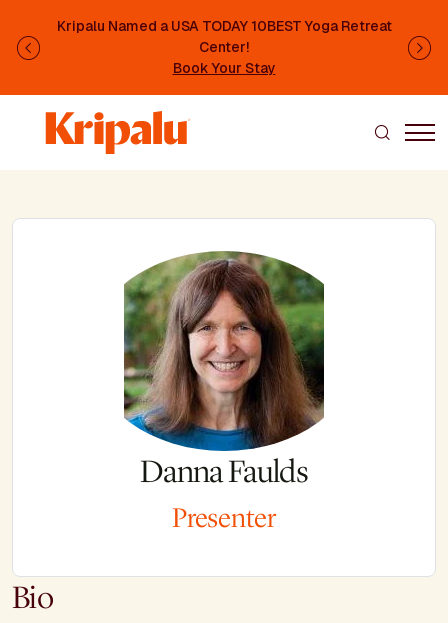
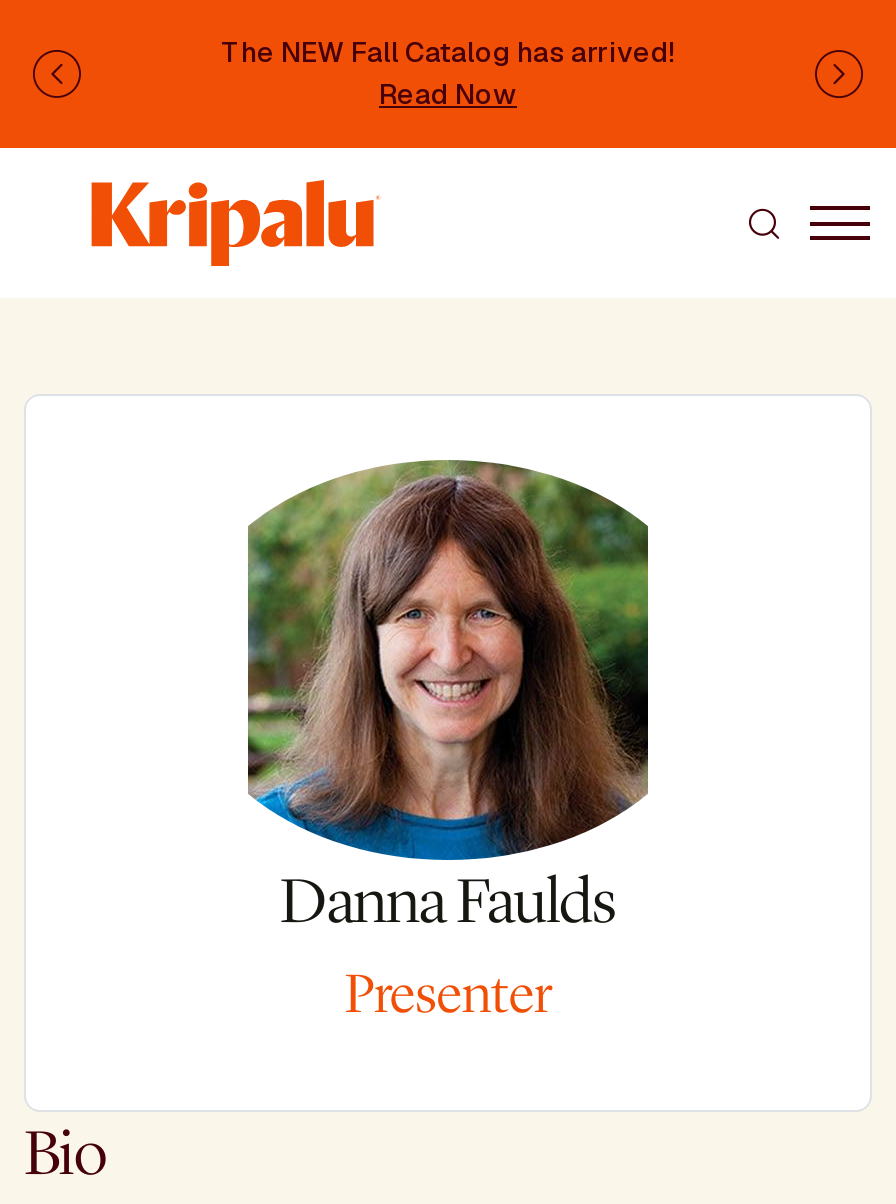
[56,17,391,77] Kripalu Named a USA TODAY 10BEST Yoga Retreat | Center! | Book Your Stay -> [221,34,675,112] The NEW Fall Catalog has arrived! | Read Now

